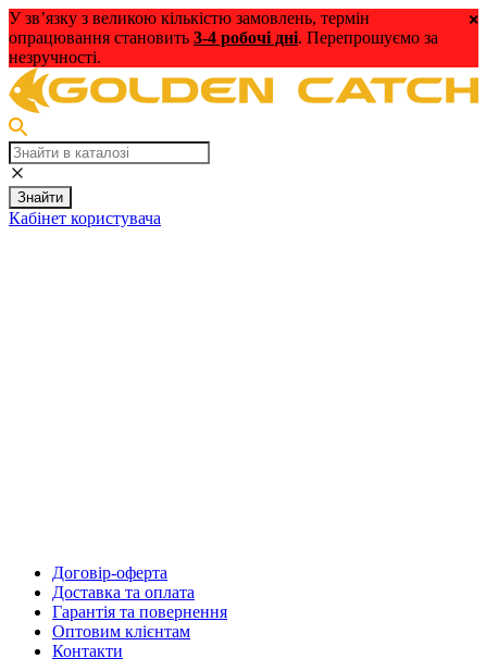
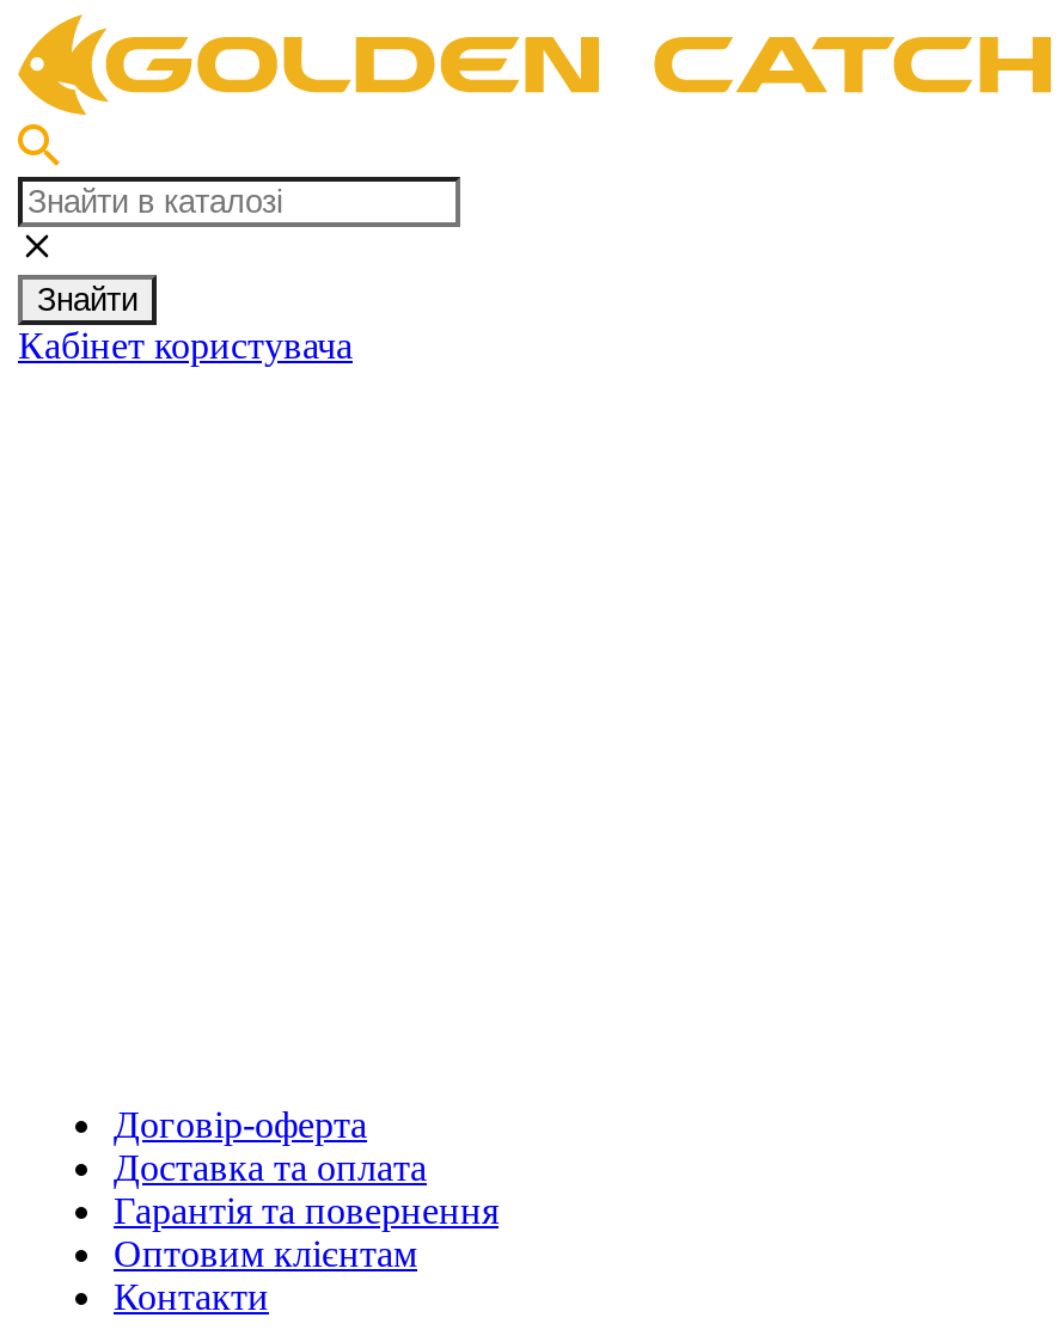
[9,9,438,66] У зв’язку з великою кількістю замовлень, термін | опрацювання становить 3-4 робочі дні. Перепрошуємо за | незручності. -> none

